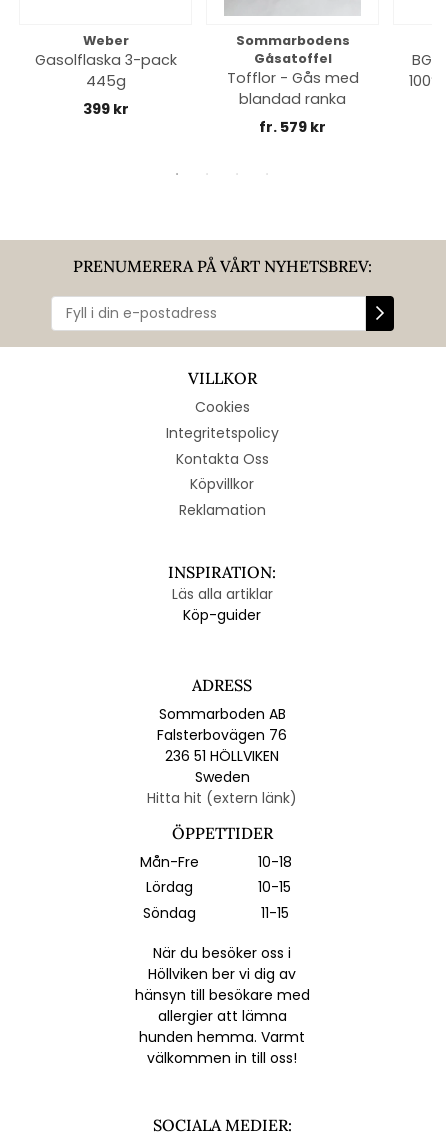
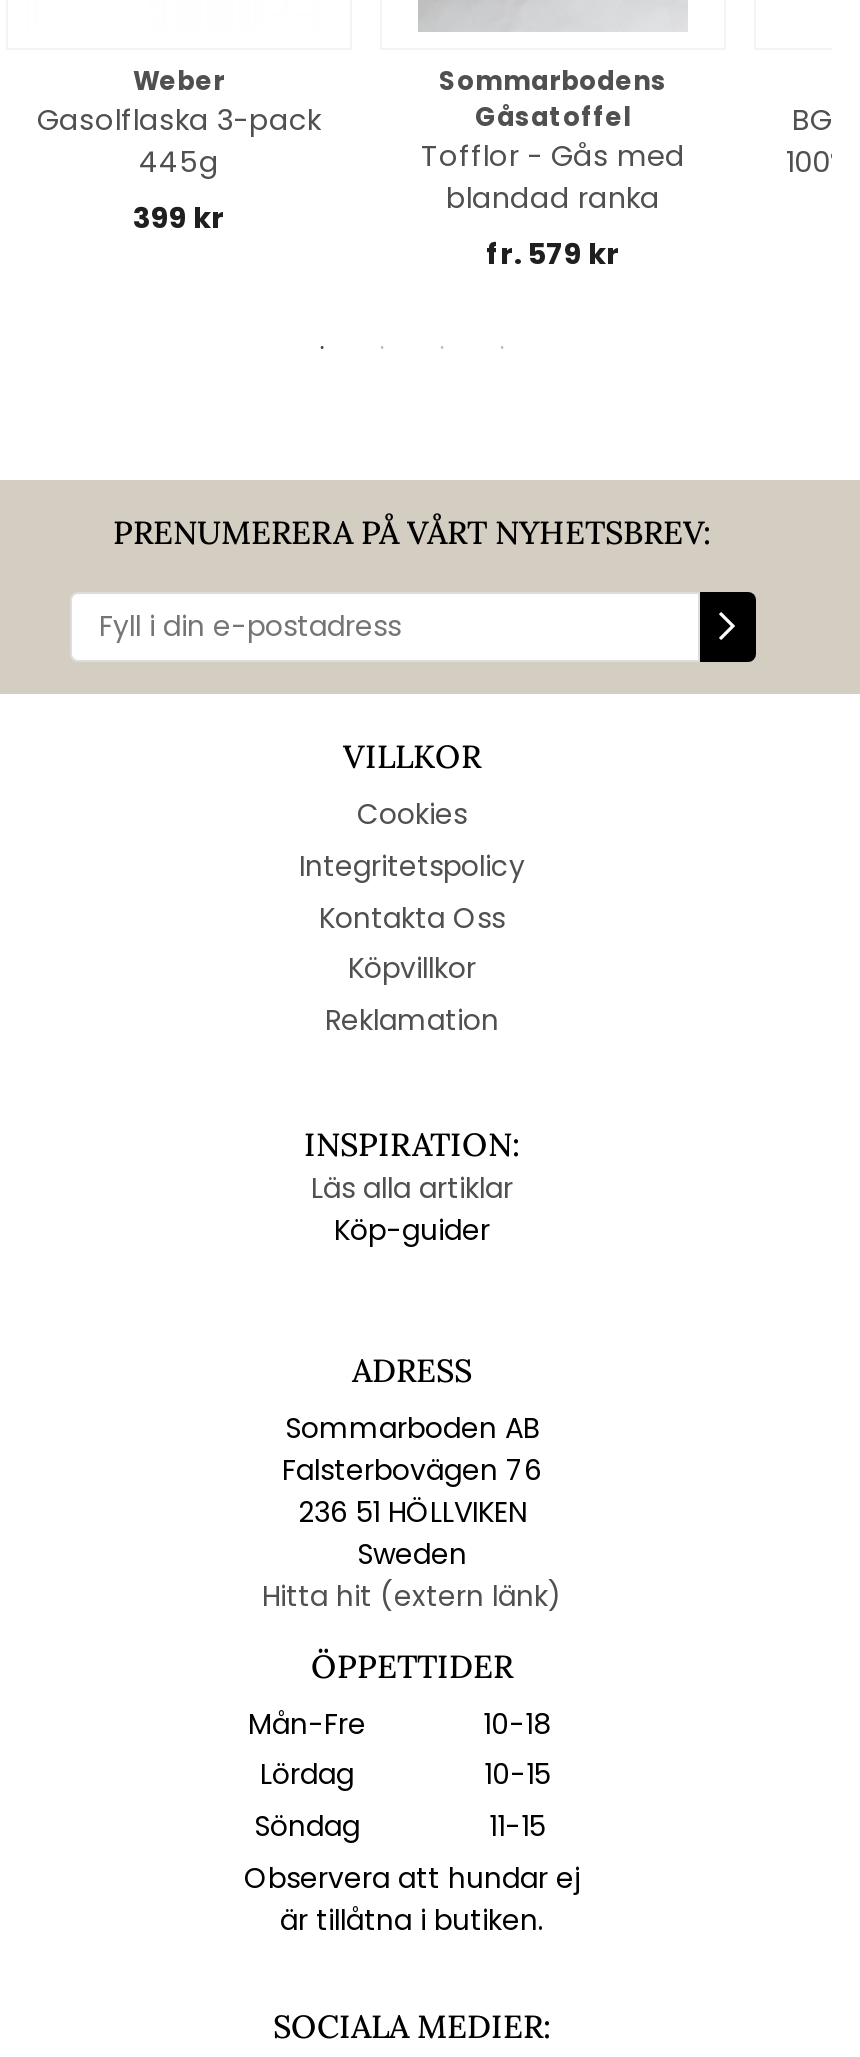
[134,943,309,1068] När du besöker oss i | Höllviken ber vi dig av | hänsyn till besökare med | allergier att lämna | hunden hemma. Varmt | välkommen in till oss! -> [244,1857,580,1939] Observera att hundar ej | är tillåtna i butiken.

